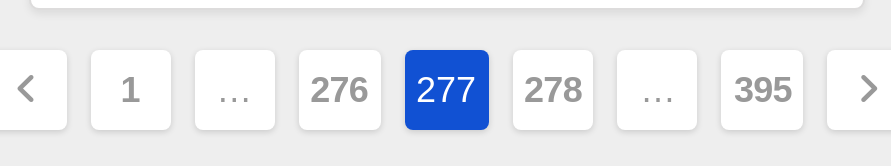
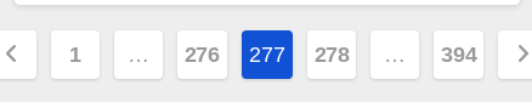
[734,69,792,109] 395 -> [442,42,477,66] 394

